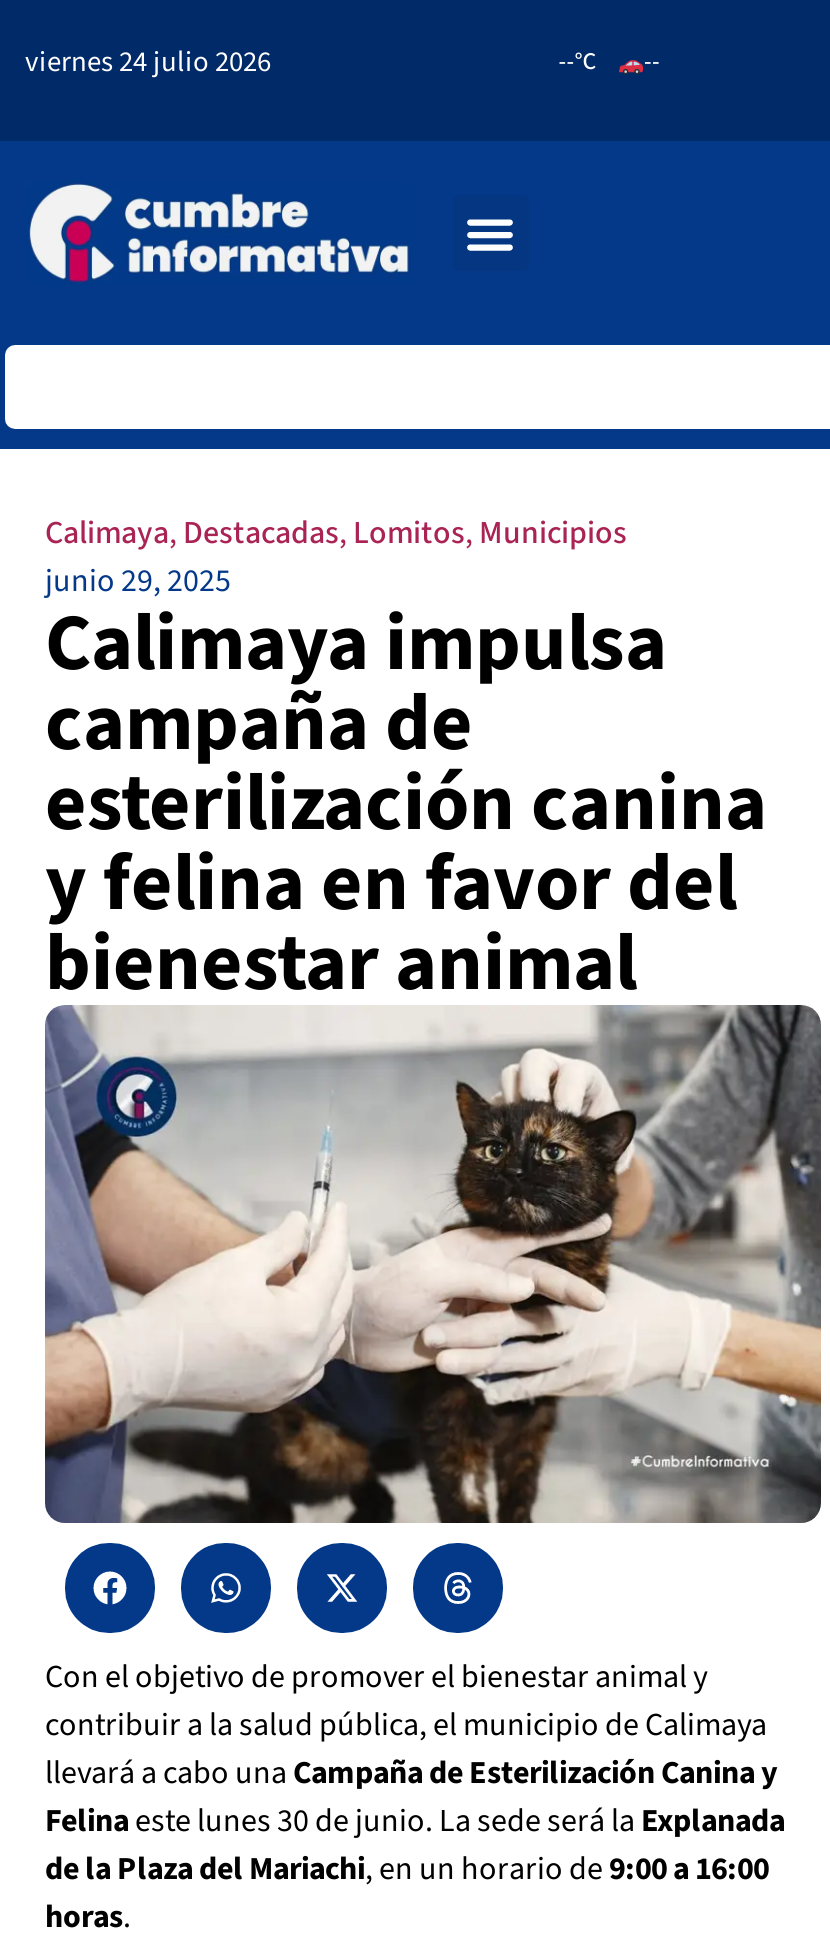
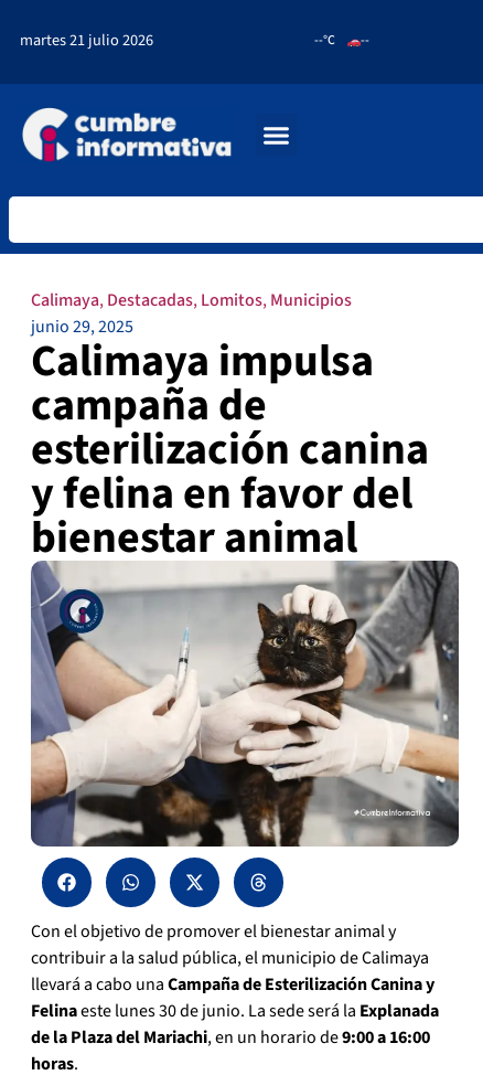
[25,41,271,83] viernes 24 julio 2026 -> [20,29,153,52] martes 21 julio 2026

